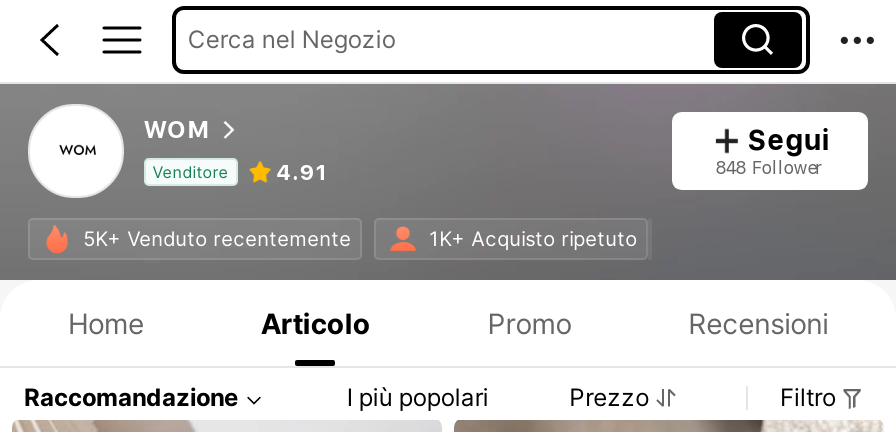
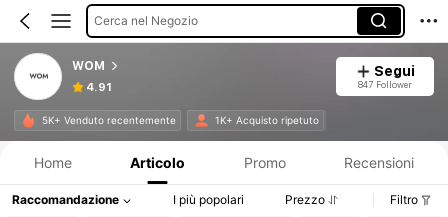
[152,162,228,182] Venditore -> none
[715,156,823,178] 848 Follower -> [358,79,412,90] 847 Follower

